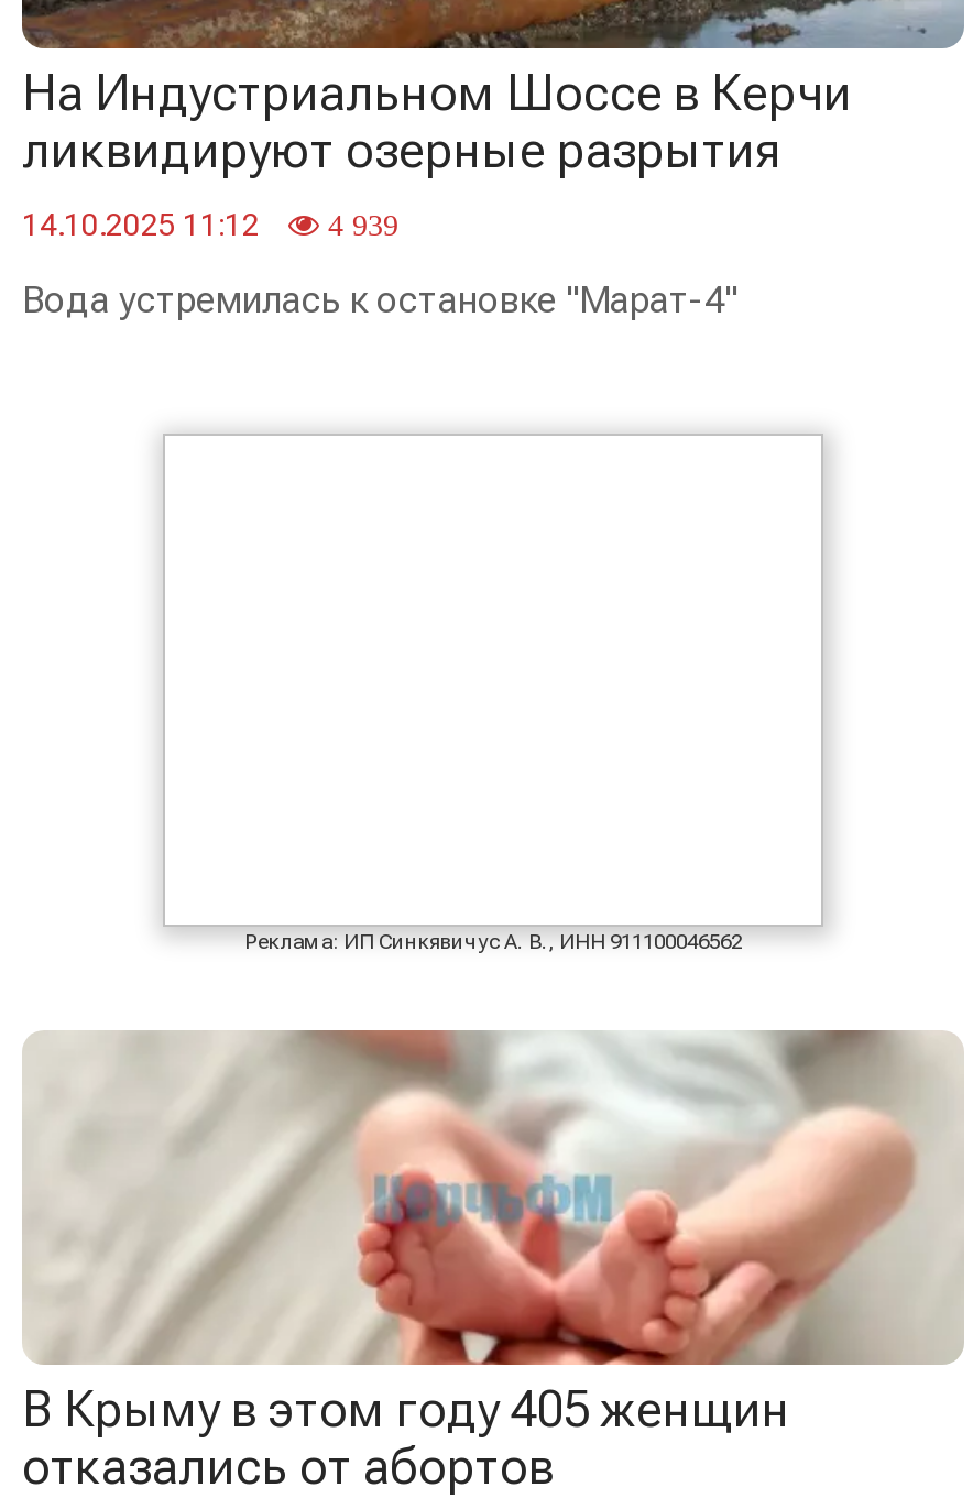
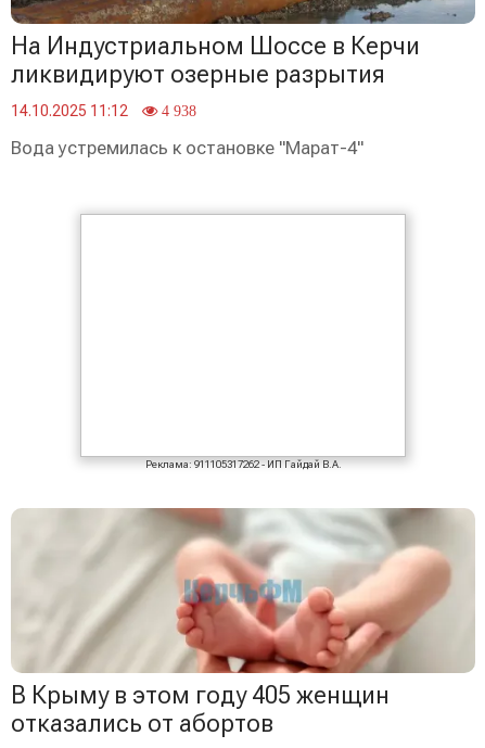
[22,206,398,242] 14.10.2025 11:12 4 939 -> [11,102,196,119] 14.10.2025 11:12 4 938
[244,930,742,954] Реклама: ИП Синкявичус А. В., ИНН 911100046562 -> [145,459,341,471] Реклама: 911105317262 - ИП Гайдай В.А.

